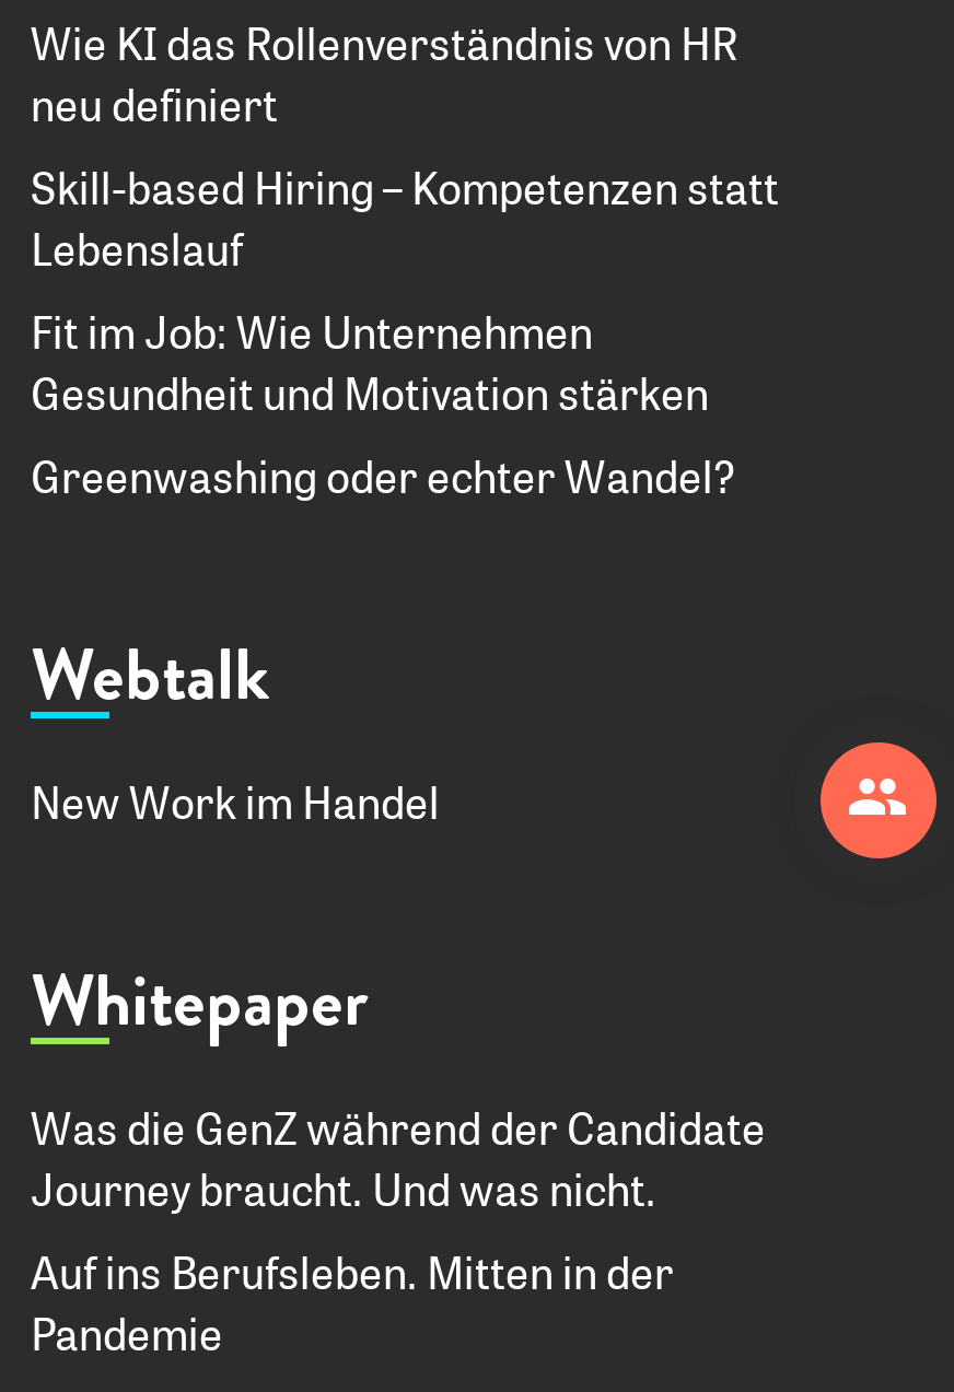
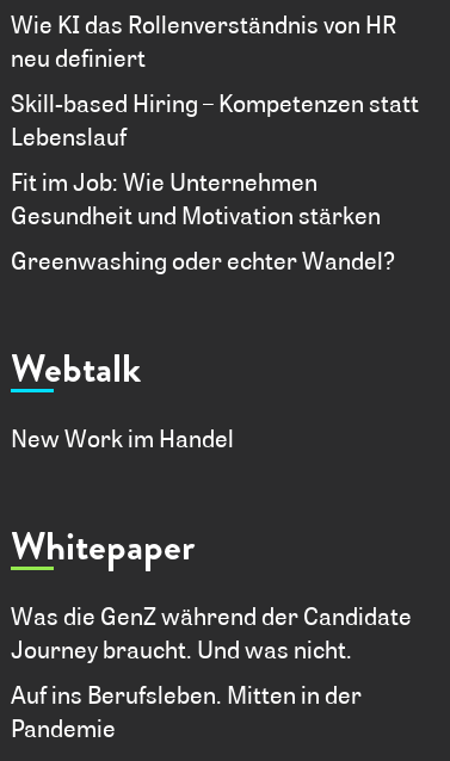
[818,740,939,861] [image] -> none

